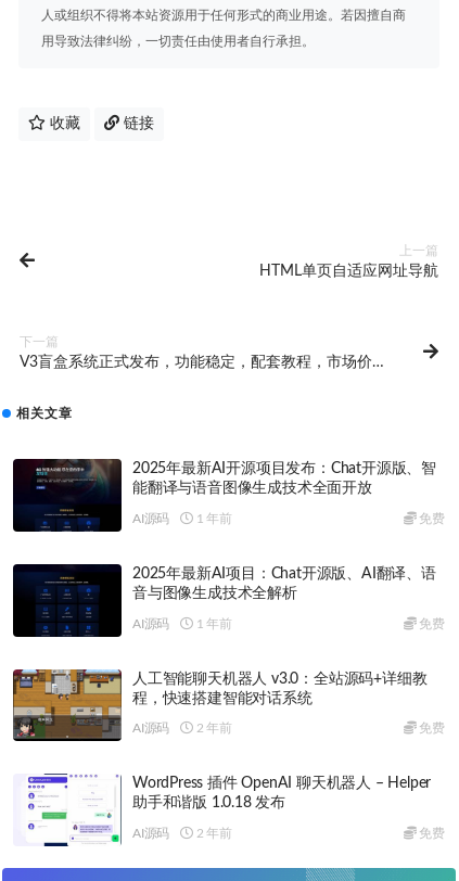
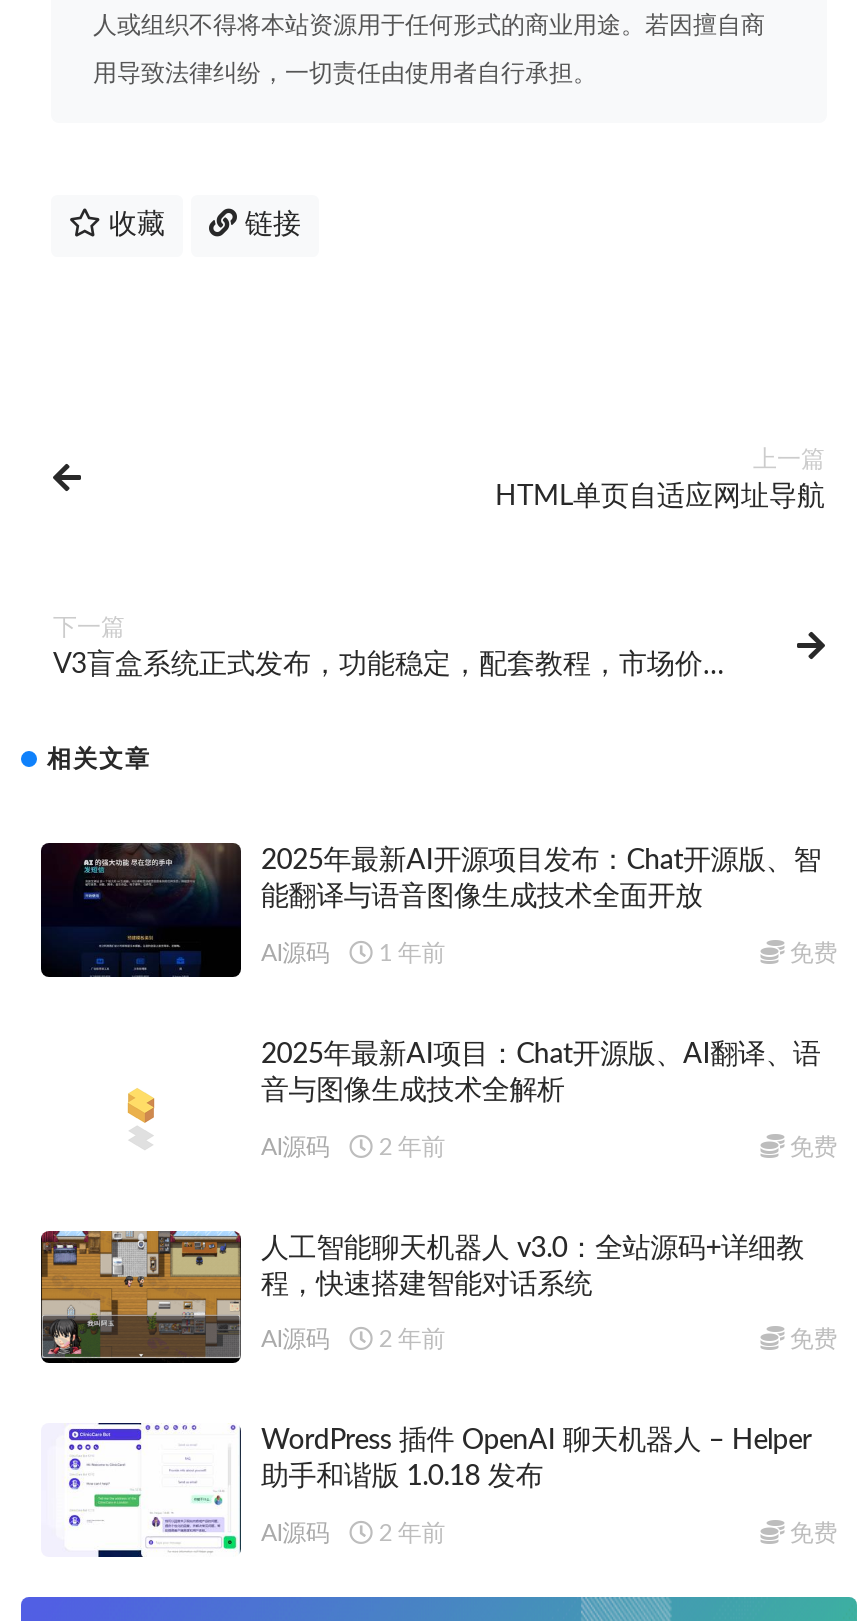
[12,563,123,638] [image] -> none
[132,617,232,630] AI源码 1 年前 -> [261,1134,445,1158] AI源码 2 年前

